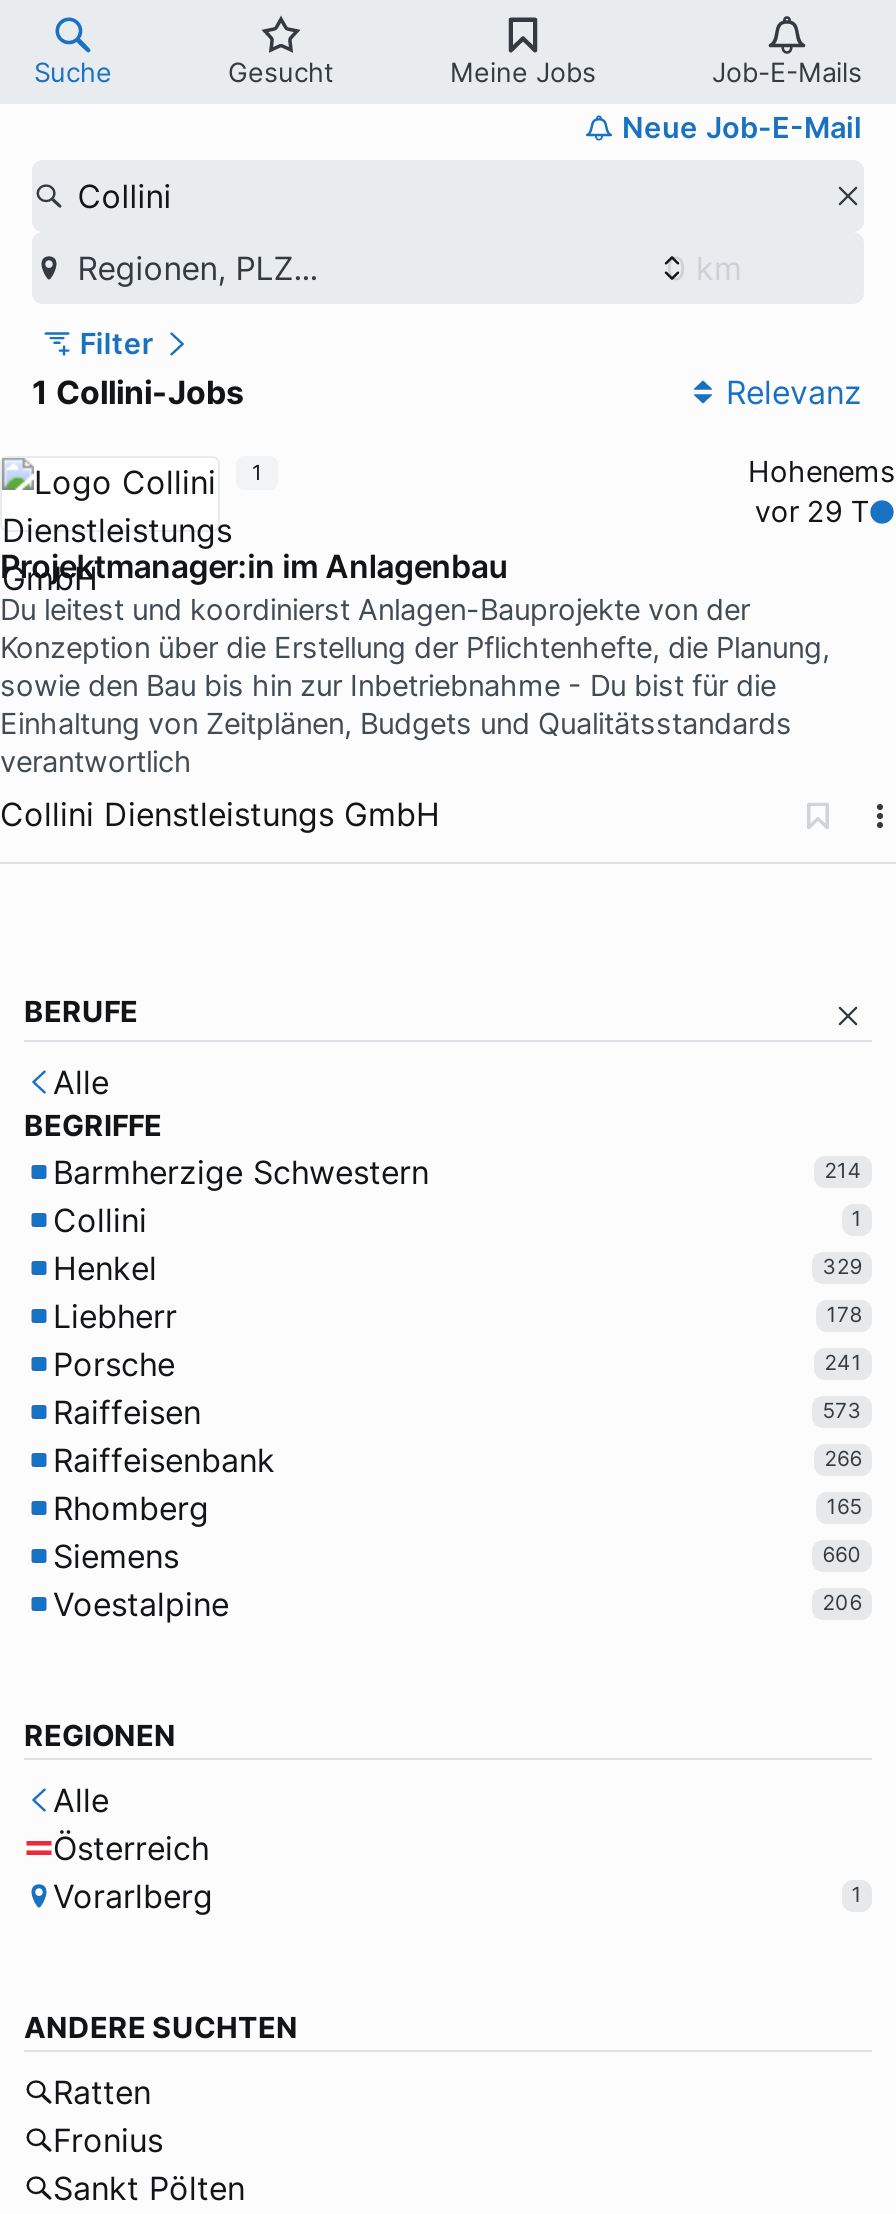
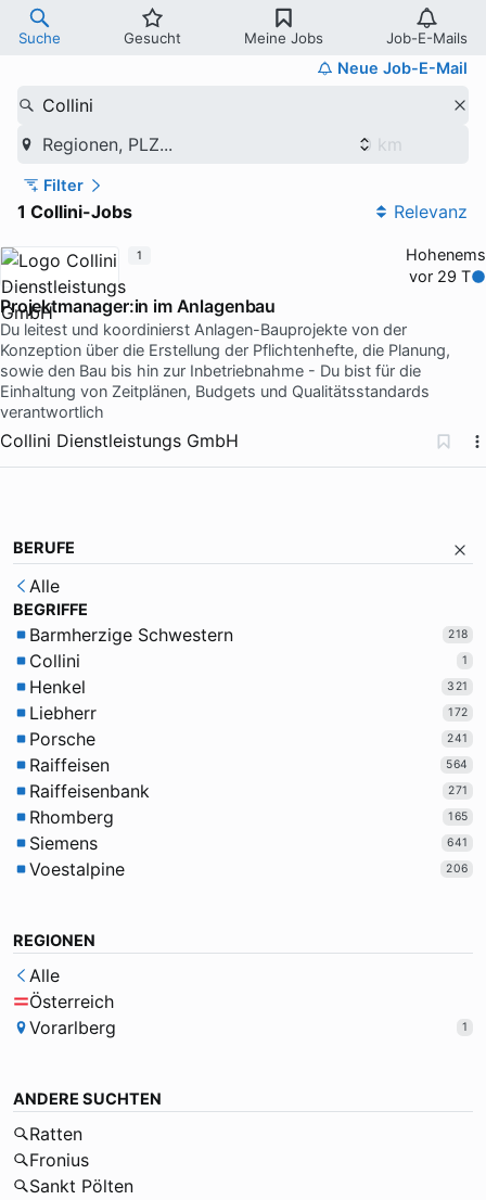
[824,1158,862,1184] 214 -> [448,627,468,641] 218
[822,1254,862,1280] 329 -> [447,679,468,694] 321
[826,1302,862,1328] 178 -> [448,705,468,720] 172
[822,1398,862,1424] 573 -> [446,758,468,772] 564
[824,1446,862,1472] 266 -> [448,784,468,798] 271
[822,1542,862,1568] 660 -> [447,836,468,850] 641

